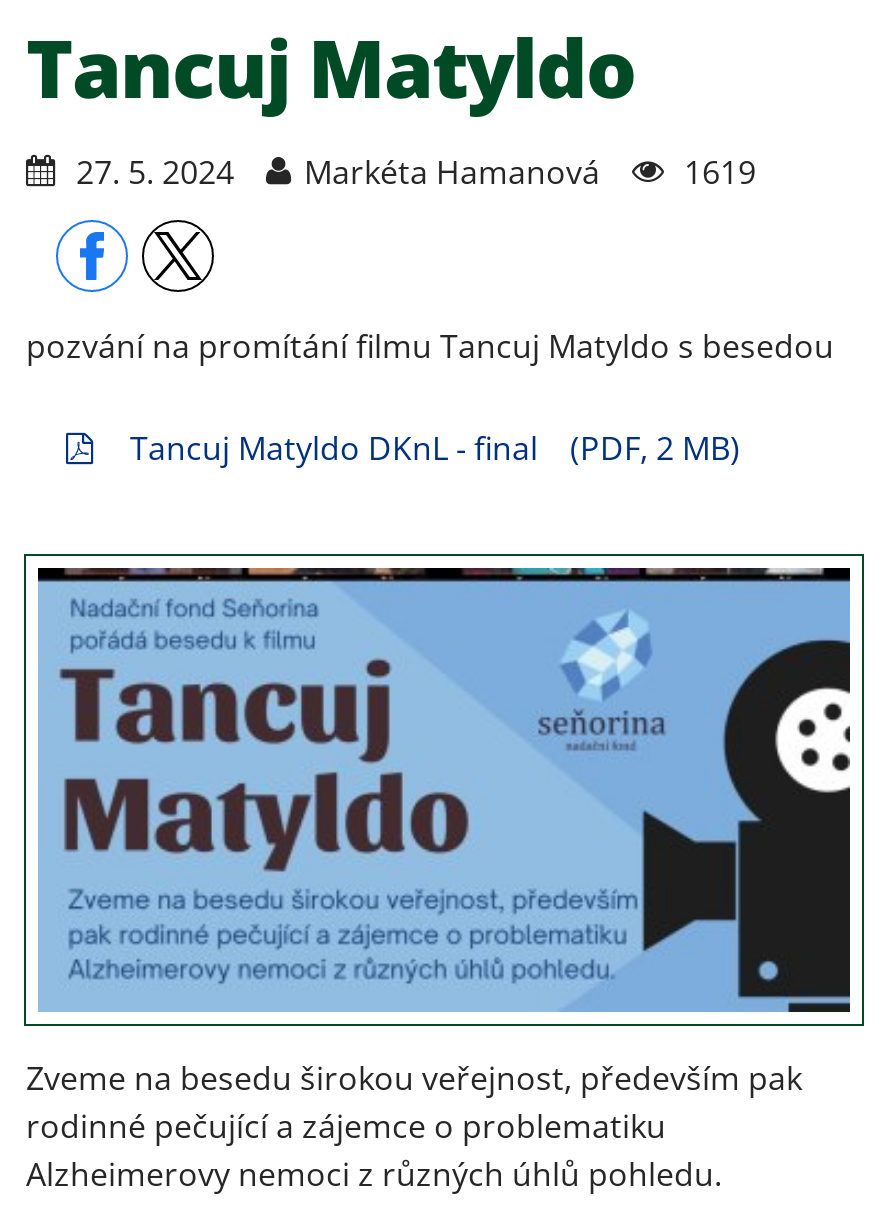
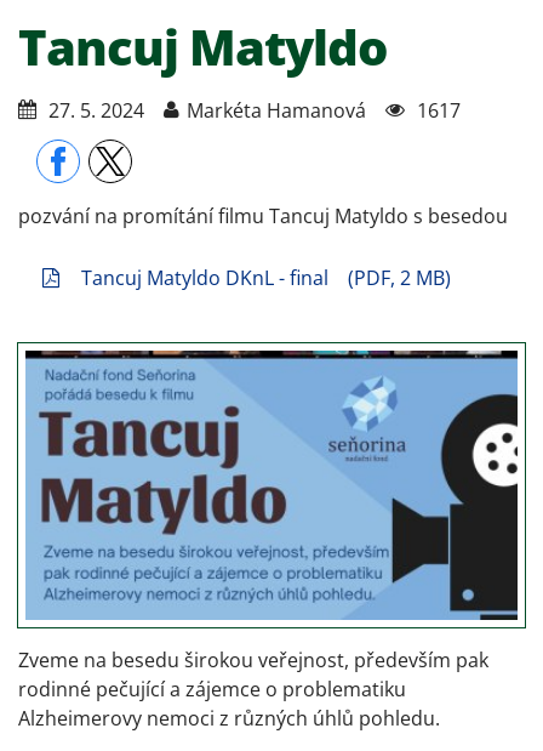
[76,150,756,194] 27. 5. 2024 Markéta Hamanová 1619 -> [48,97,461,124] 27. 5. 2024 Markéta Hamanová 1617

